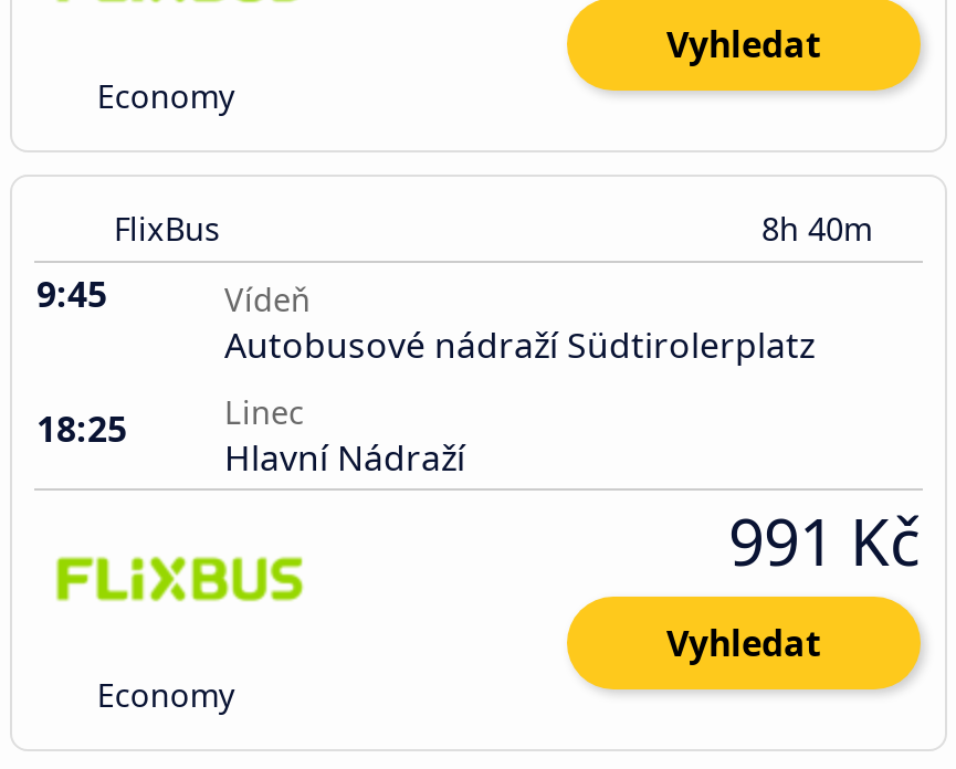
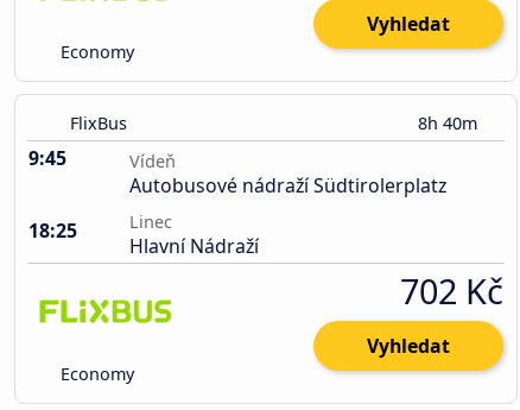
[728,498,921,584] 991 Kč -> [400,268,503,314] 702 Kč

